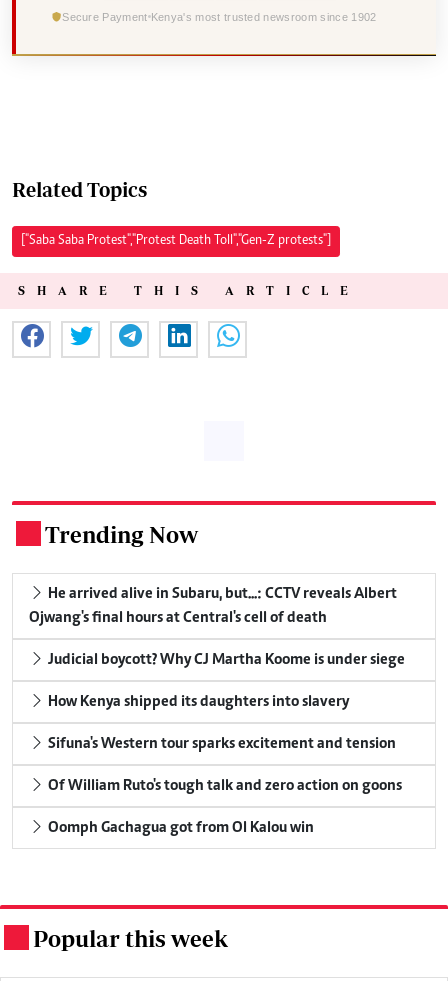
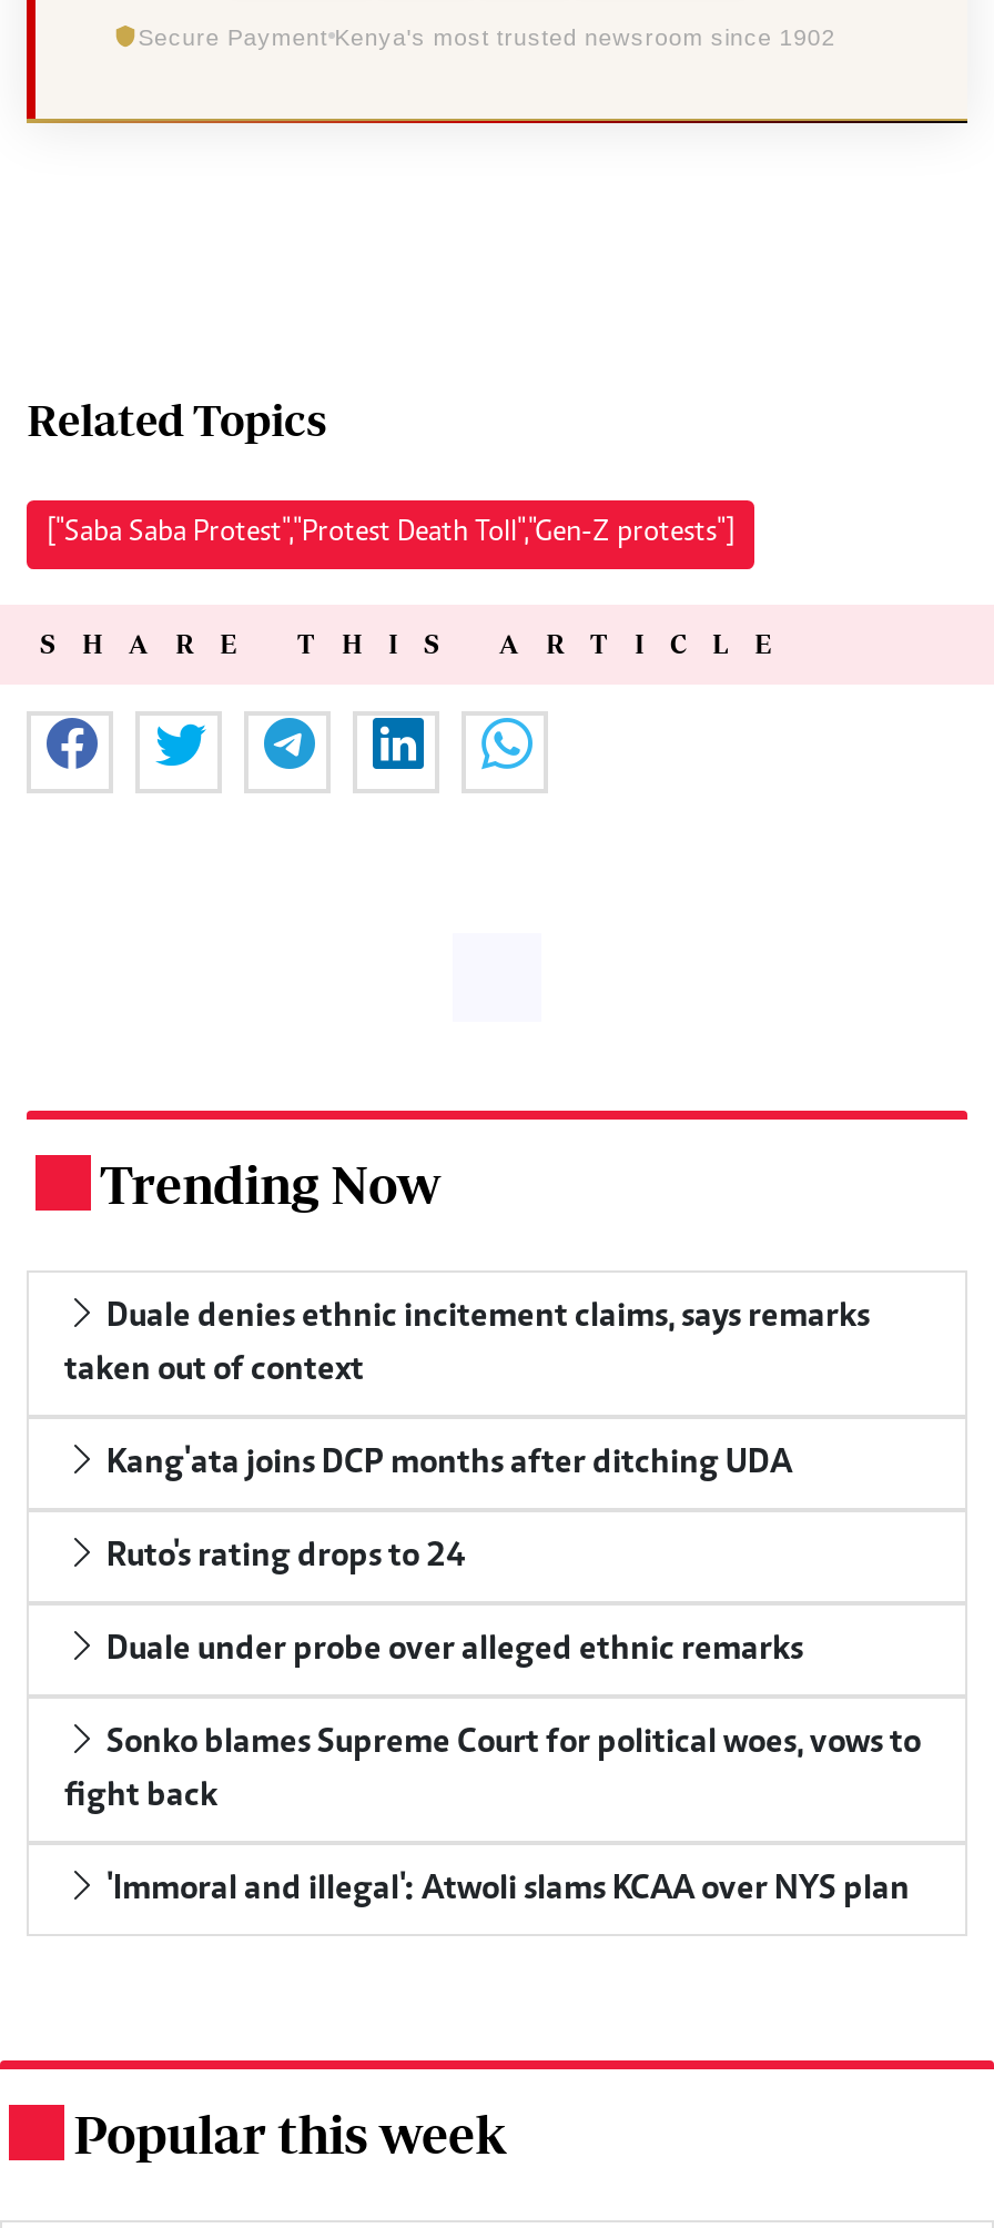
[29,586,405,836] He arrived alive in Subaru, but...: CCTV reveals Albert | Ojwang's final hours at Central's cell of death | Judicial boycott? Why CJ Martha Koome is under siege | How Kenya shipped its daughters into slavery | Sifuna's Western tour sparks excitement and tension | Of William Ruto's tough talk and zero action on goons | Oomph Gachagua got from Ol Kalou win -> [64,1298,921,1906] Duale denies ethnic incitement claims, says remarks | taken out of context | Kang'ata joins DCP months after ditching UDA | Ruto's rating drops to 24 | Duale under probe over alleged ethnic remarks | Sonko blames Supreme Court for political woes, vows to | fight back | 'Immoral and illegal': Atwoli slams KCAA over NYS plan

